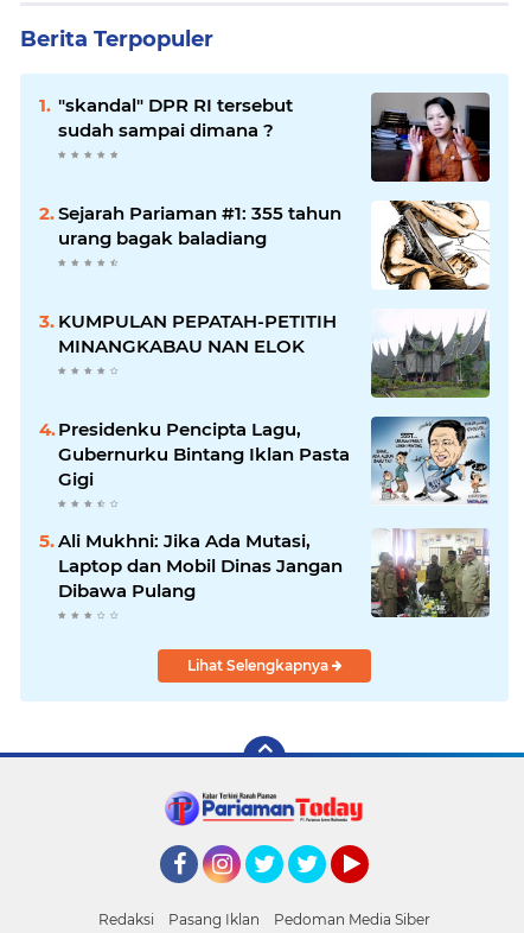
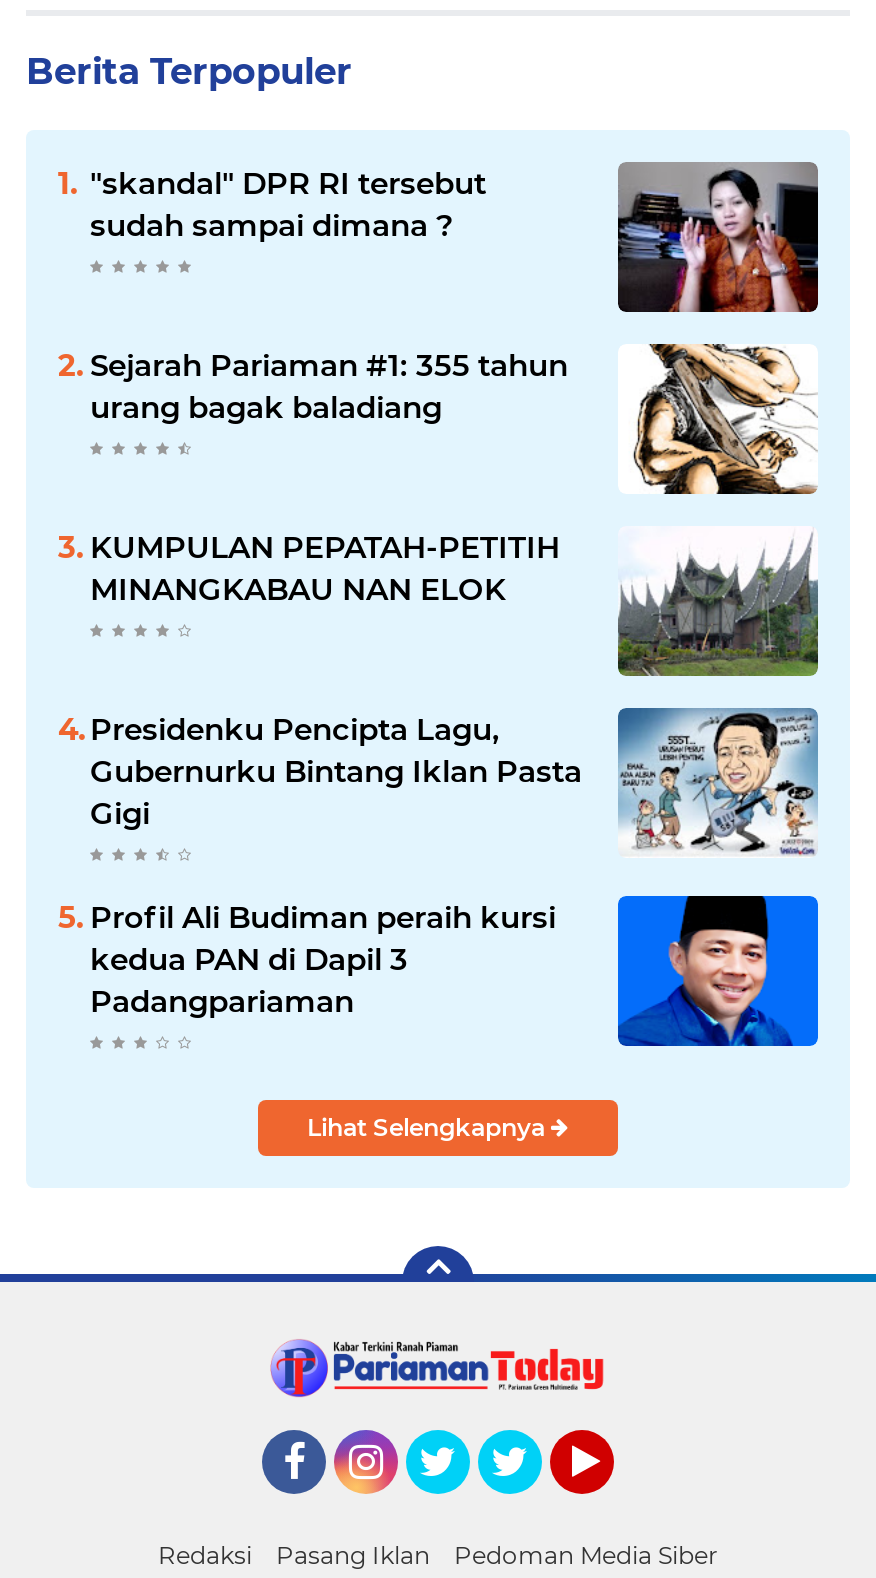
[58,528,491,618] [image] | Ali Mukhni: Jika Ada Mutasi, | Laptop dan Mobil Dinas Jangan | Dibawa Pulang -> [90,894,820,1048] [image] | Profil Ali Budiman peraih kursi | kedua PAN di Dapil 3 | Padangpariaman

